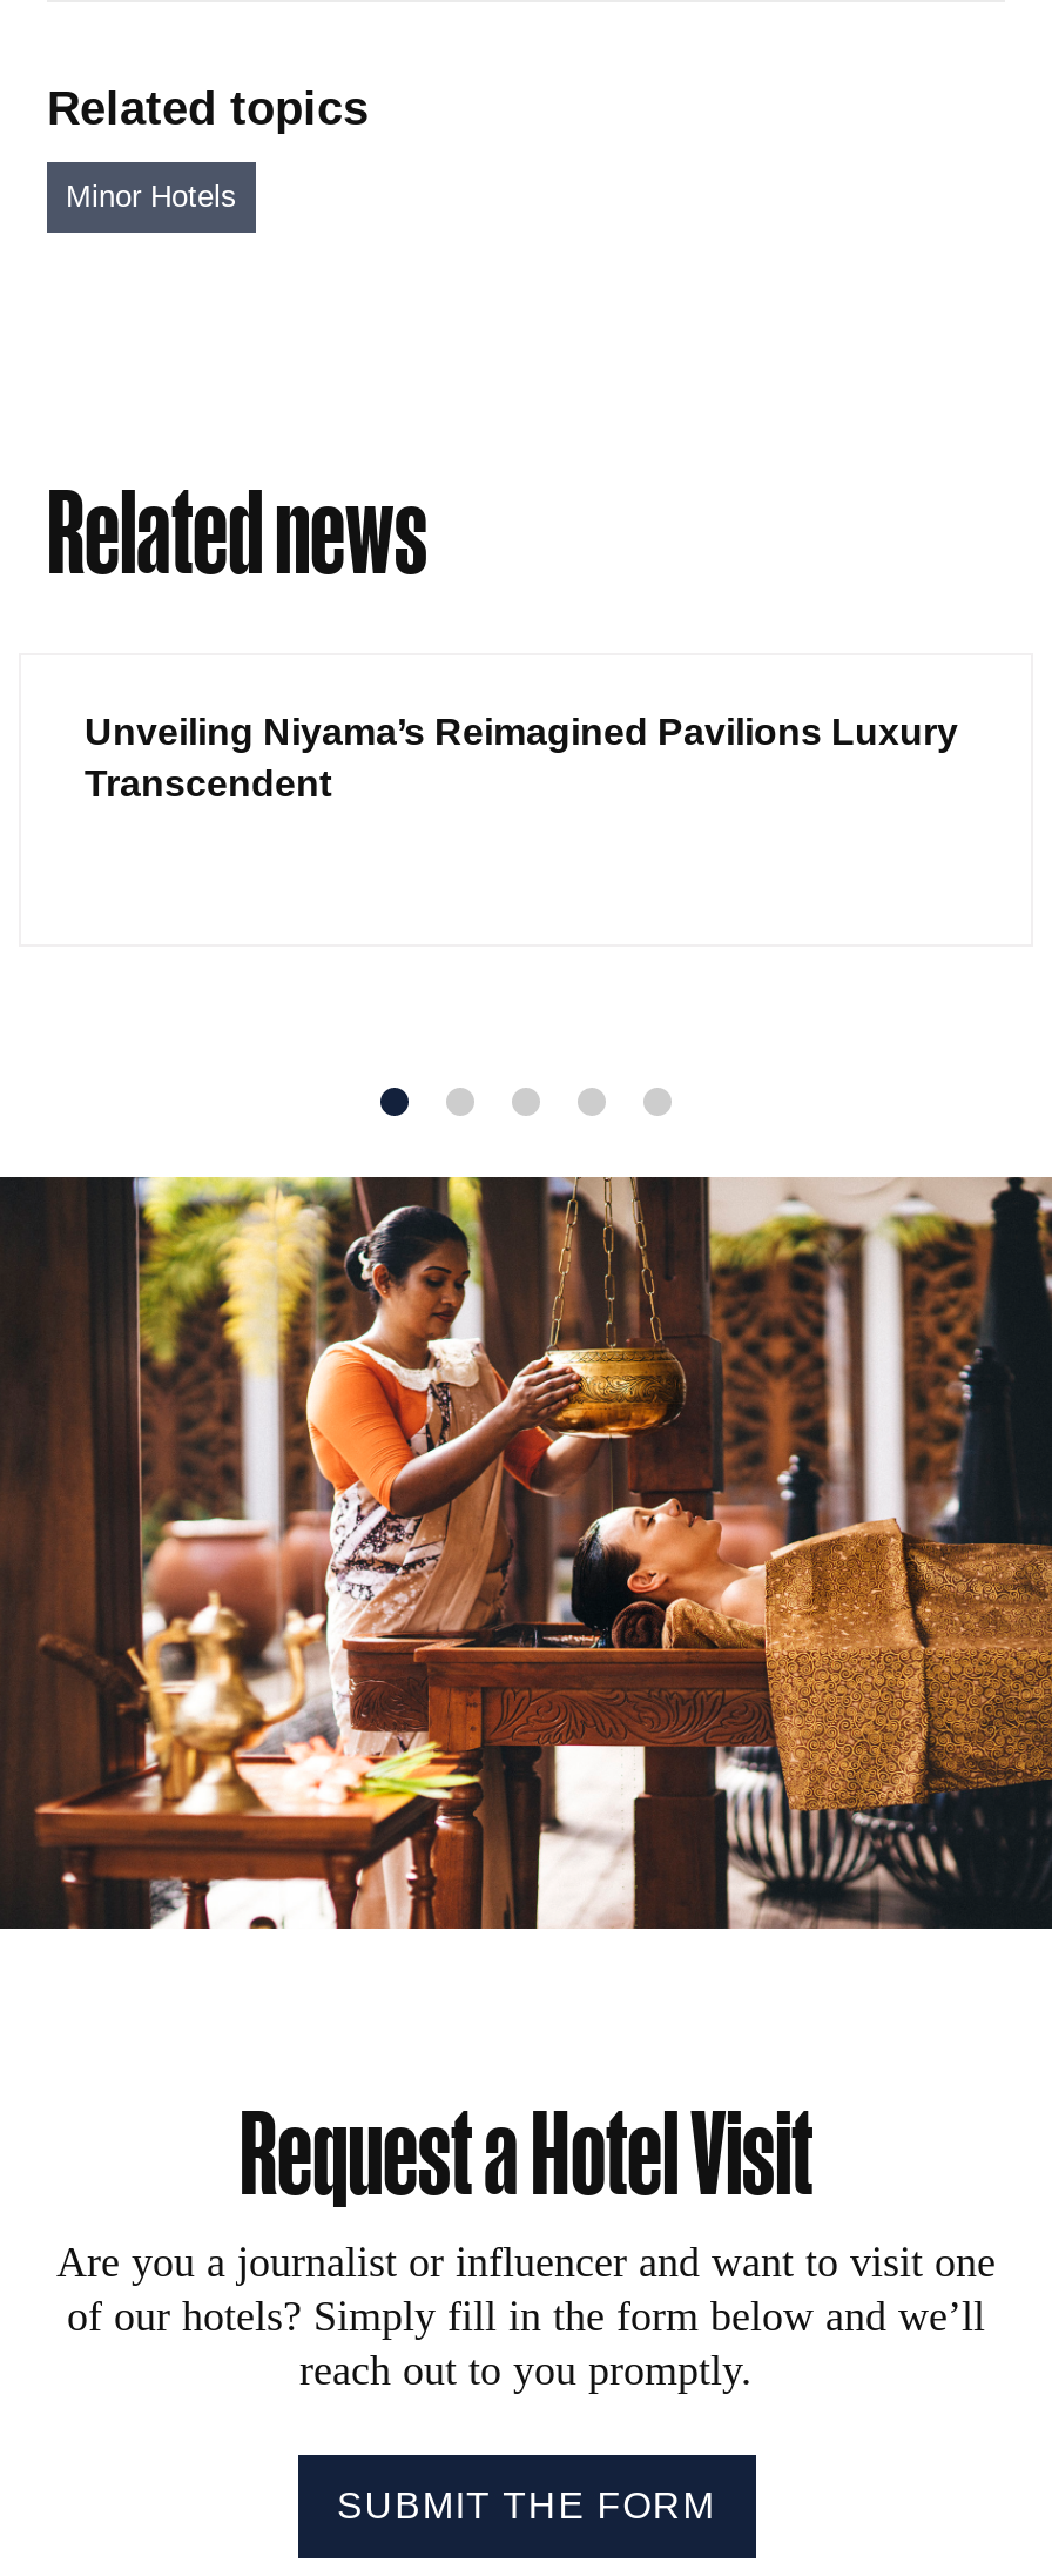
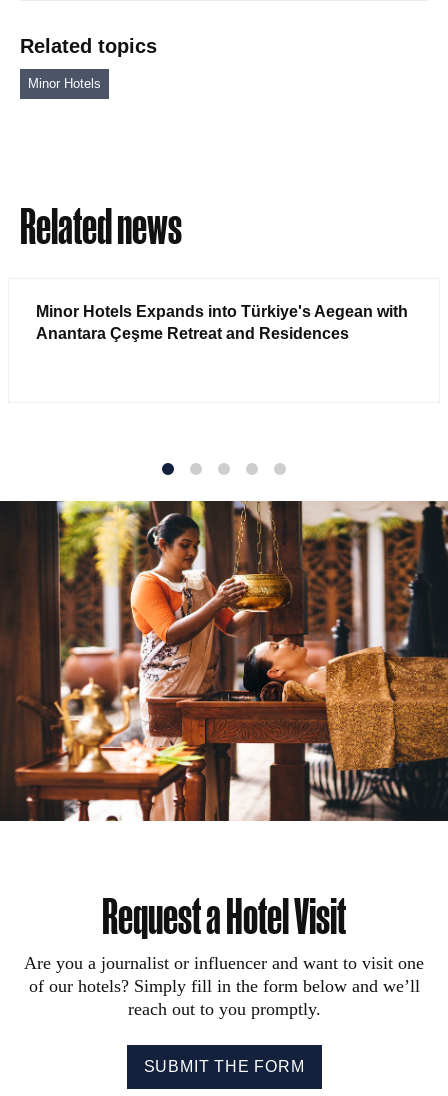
[85,713,958,804] Unveiling Niyama’s Reimagined Pavilions Luxury | Transcendent -> [36,303,408,342] Minor Hotels Expands into Türkiye's Aegean with | Anantara Çeşme Retreat and Residences

